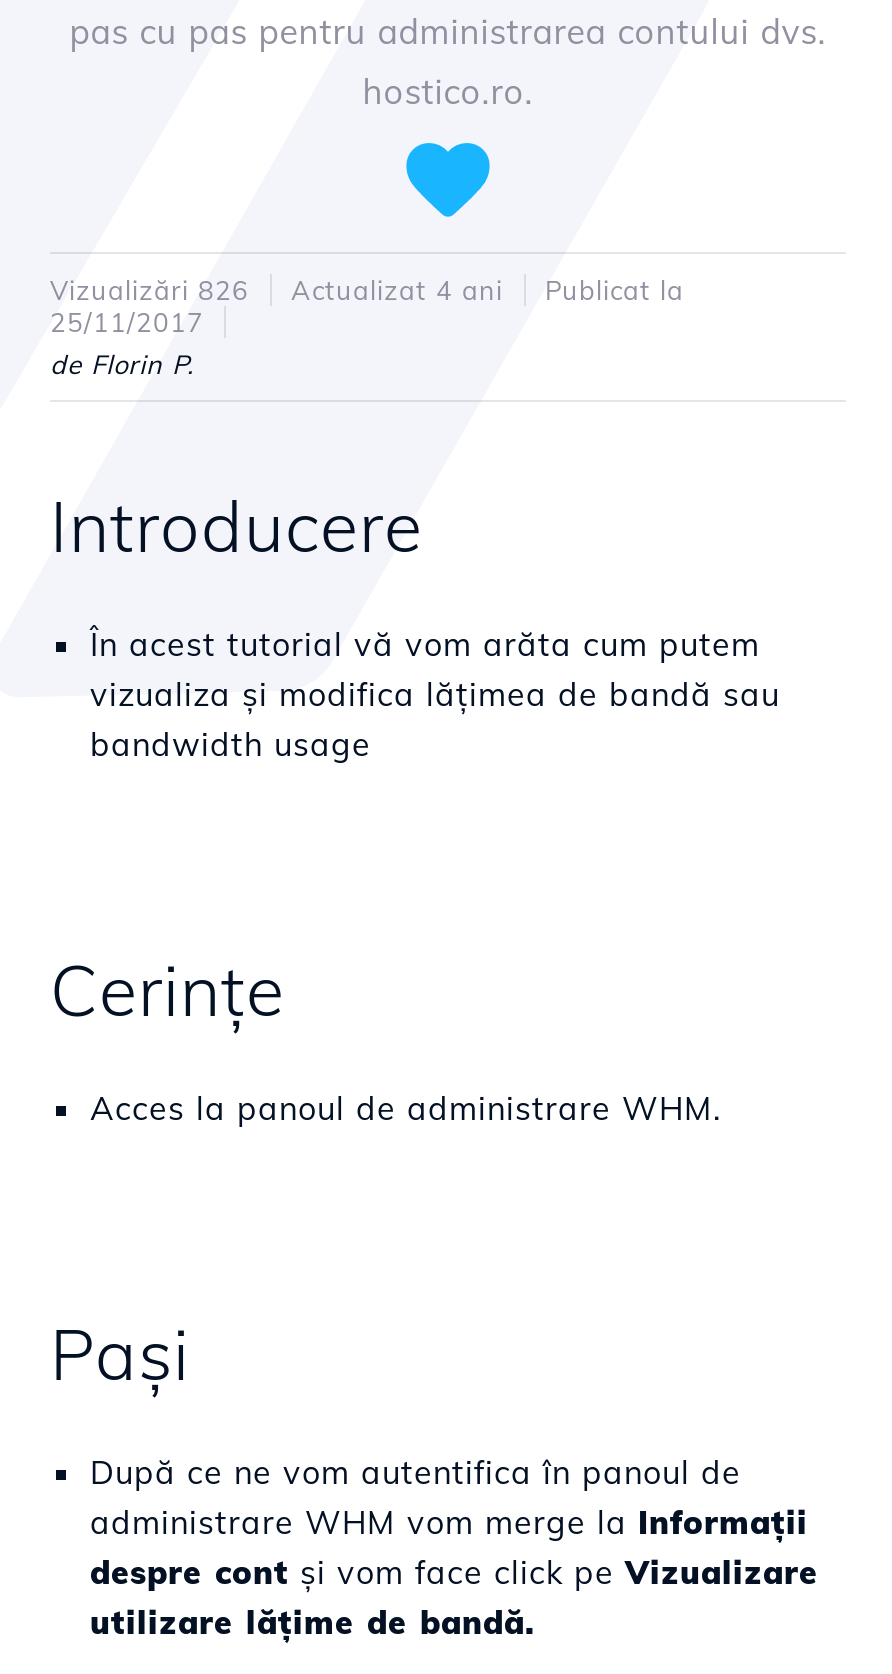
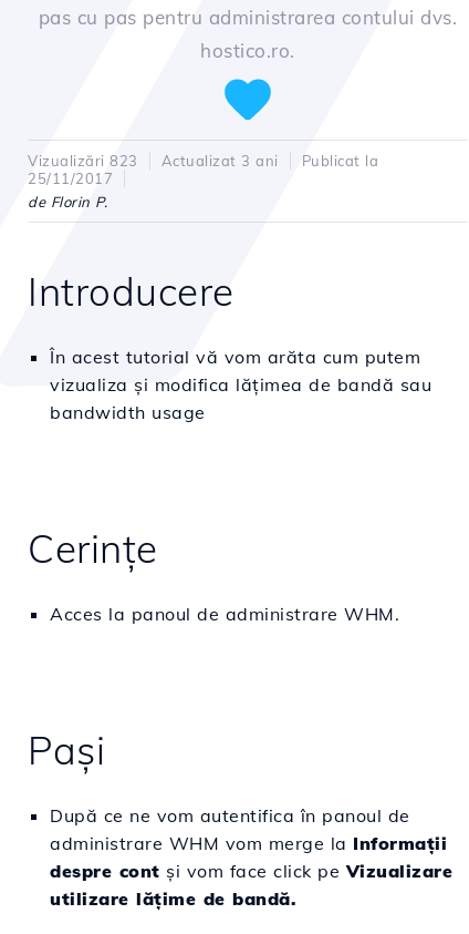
[50,274,249,306] Vizualizări 826 -> [28,152,138,170] Vizualizări 823
[291,274,503,306] Actualizat 4 ani -> [161,152,278,170] Actualizat 3 ani

